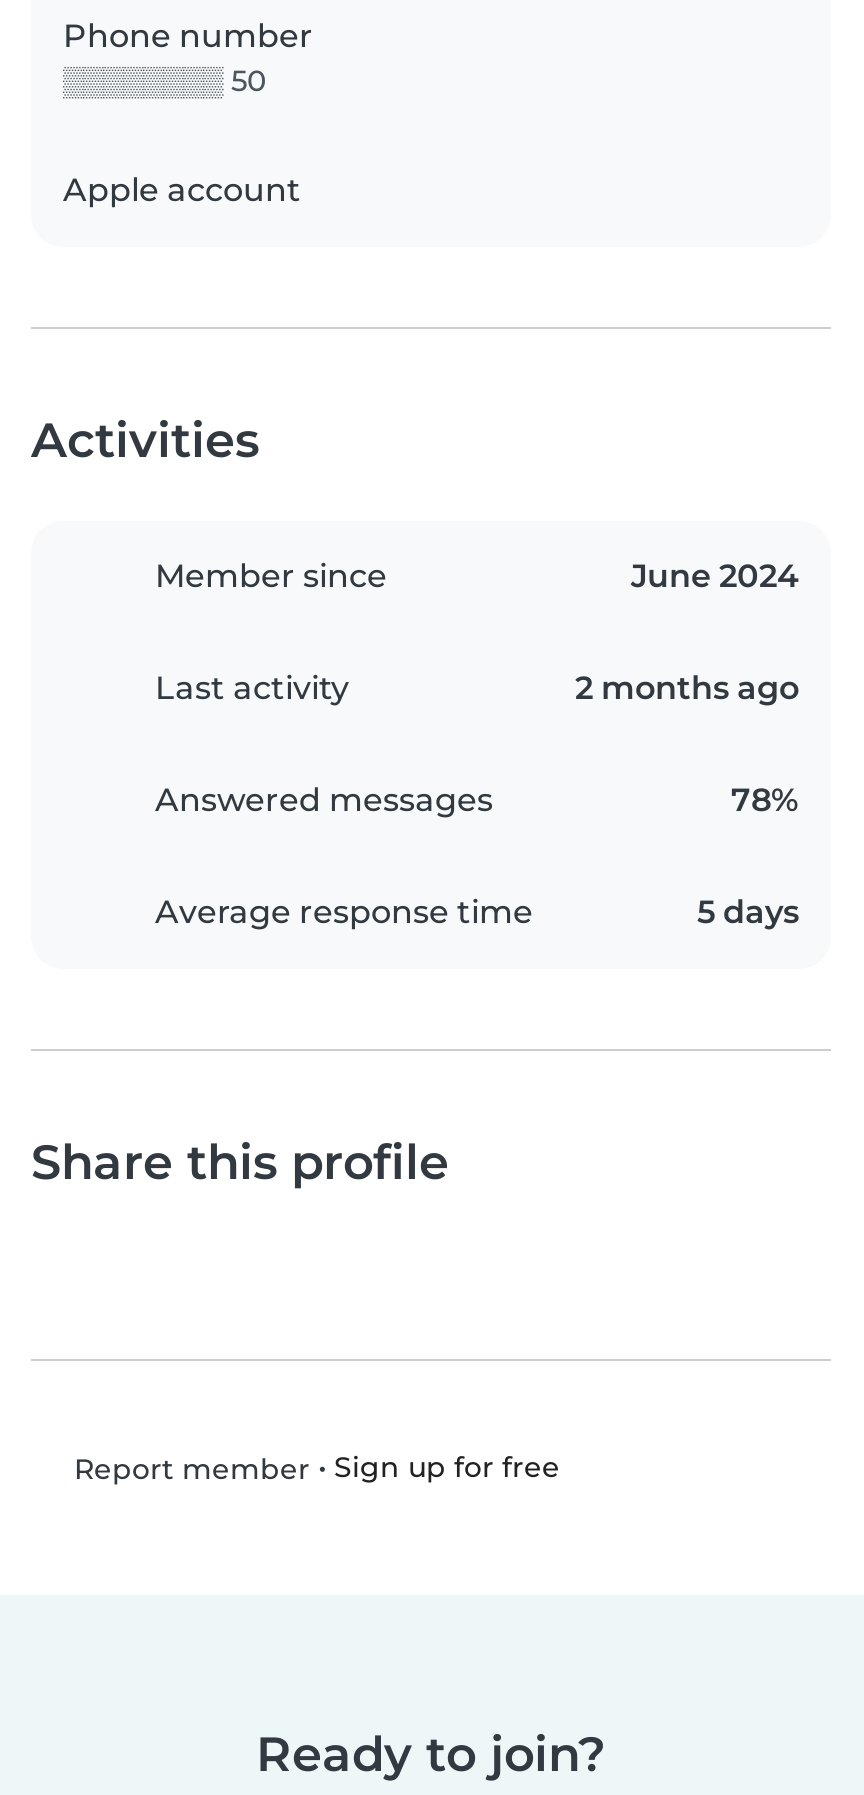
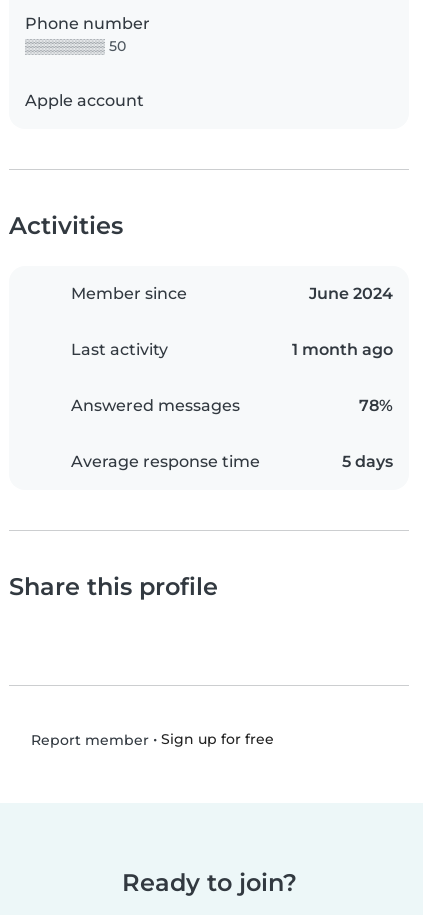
[575,669,799,707] 2 months ago -> [292,340,393,359] 1 month ago

